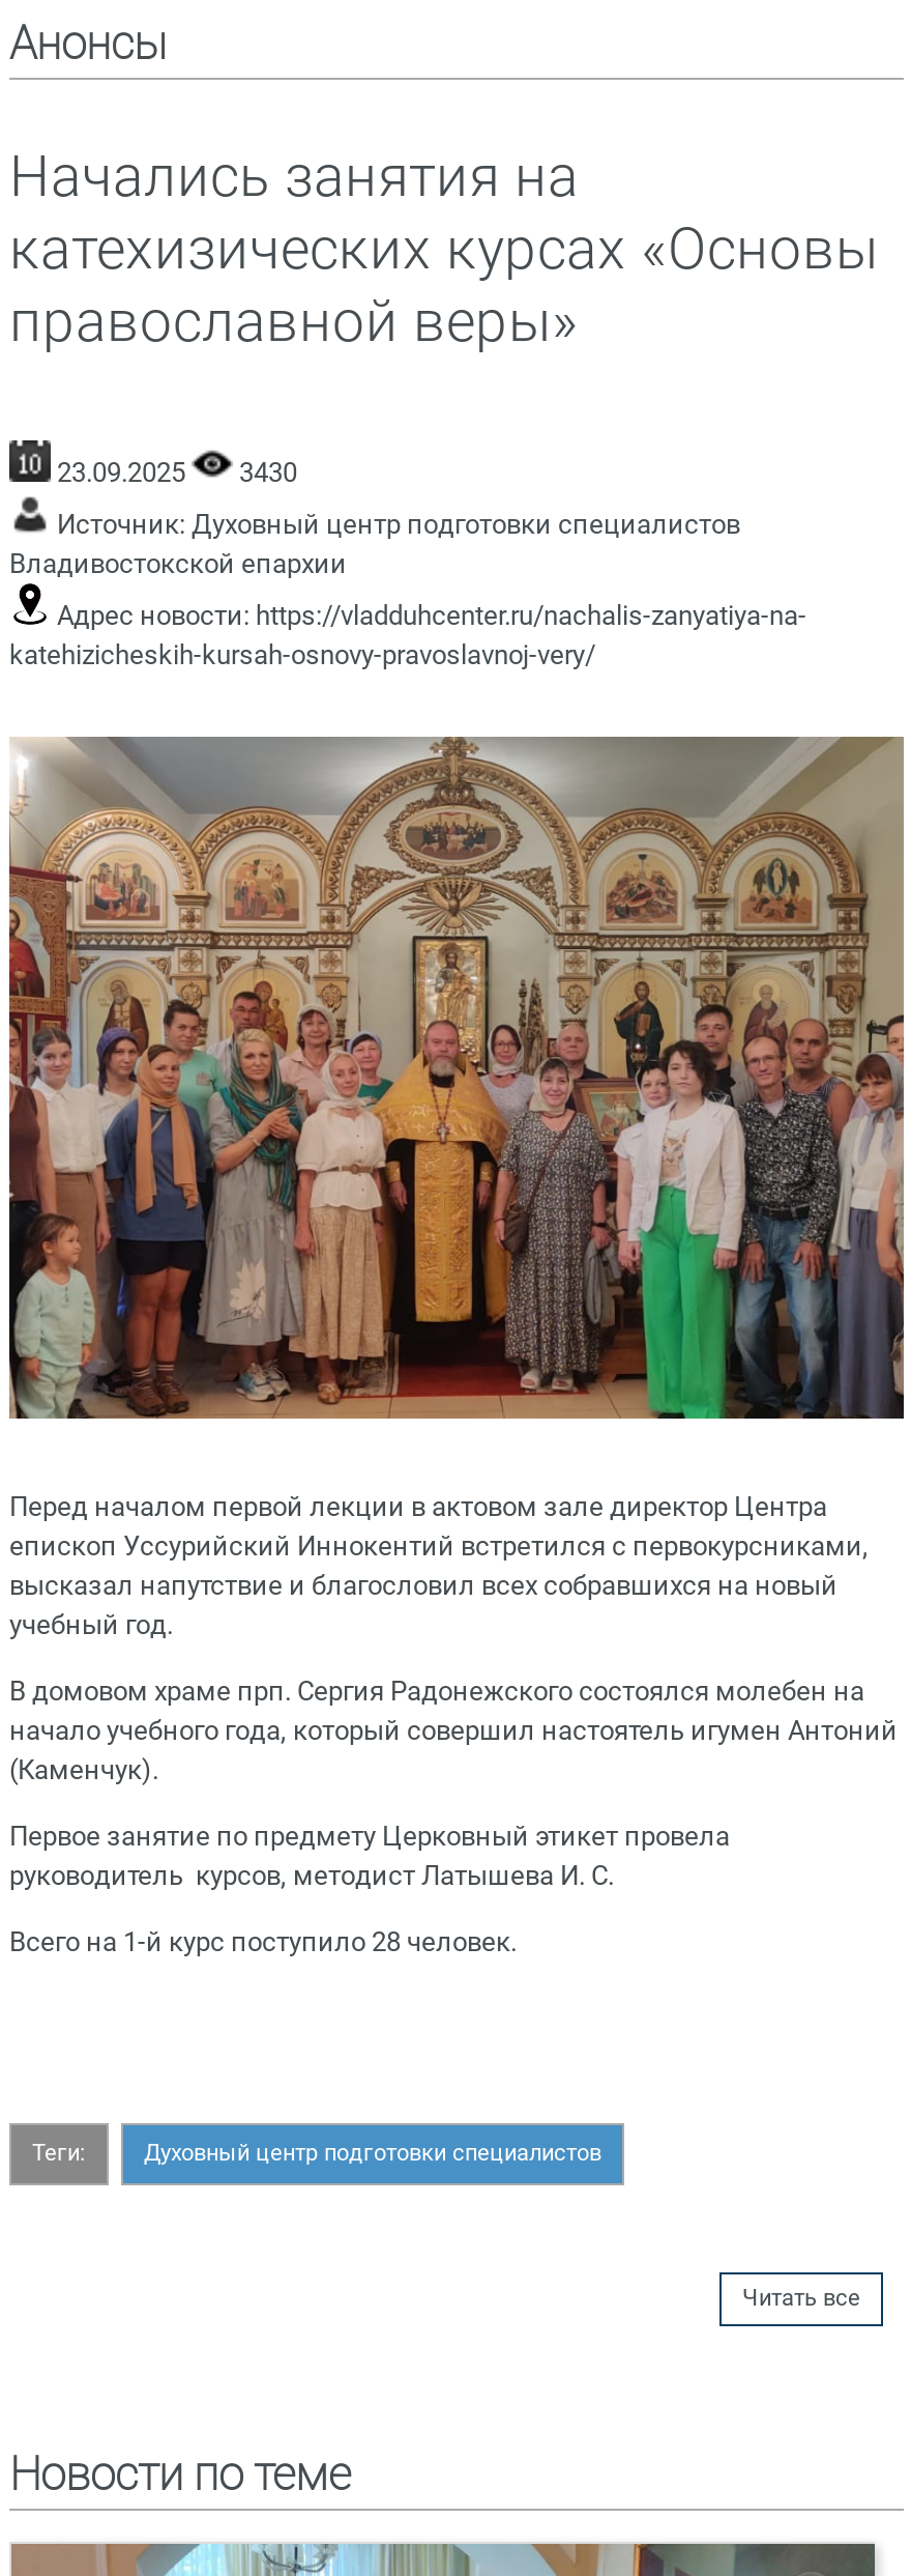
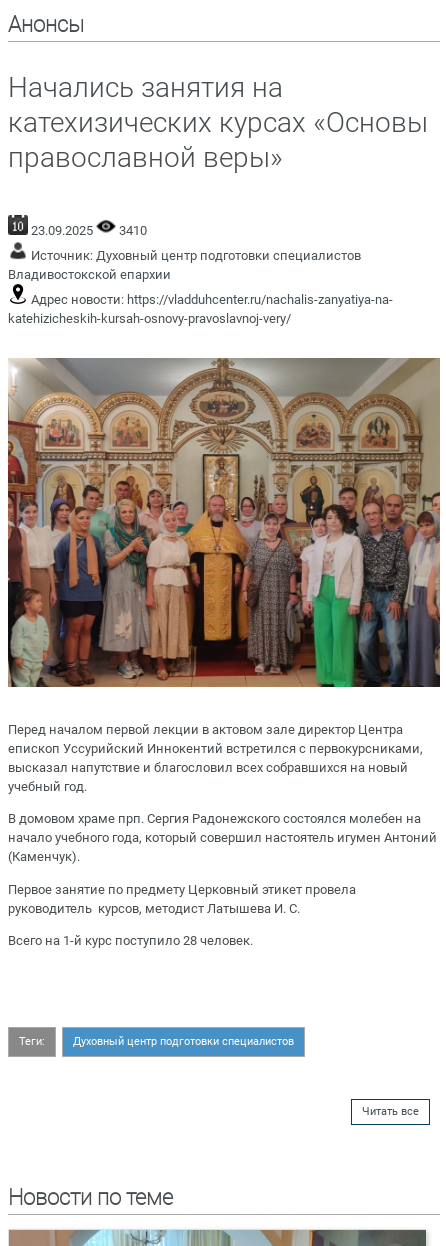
[51,456,297,487] 23.09.2025 3430 -> [28,223,147,238] 23.09.2025 3410

